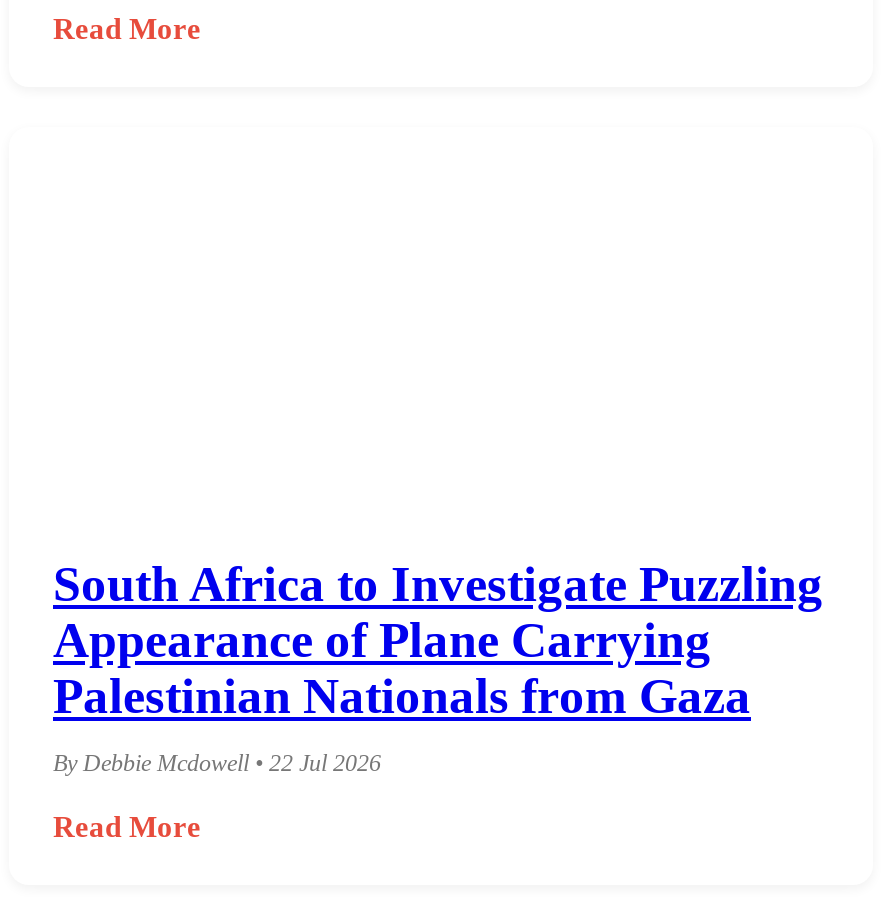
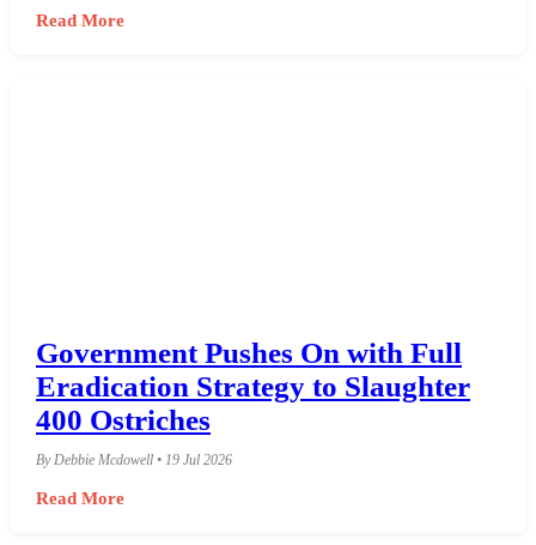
[53,558,823,724] South Africa to Investigate Puzzling | Appearance of Plane Carrying | Palestinian Nationals from Gaza -> [36,337,470,436] Government Pushes On with Full | Eradication Strategy to Slaughter | 400 Ostriches
[53,750,381,778] By Debbie Mcdowell • 22 Jul 2026 -> [36,452,232,469] By Debbie Mcdowell • 19 Jul 2026

